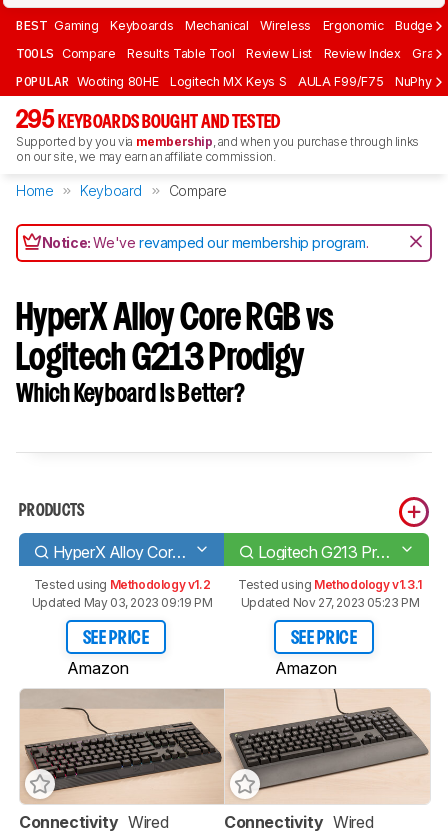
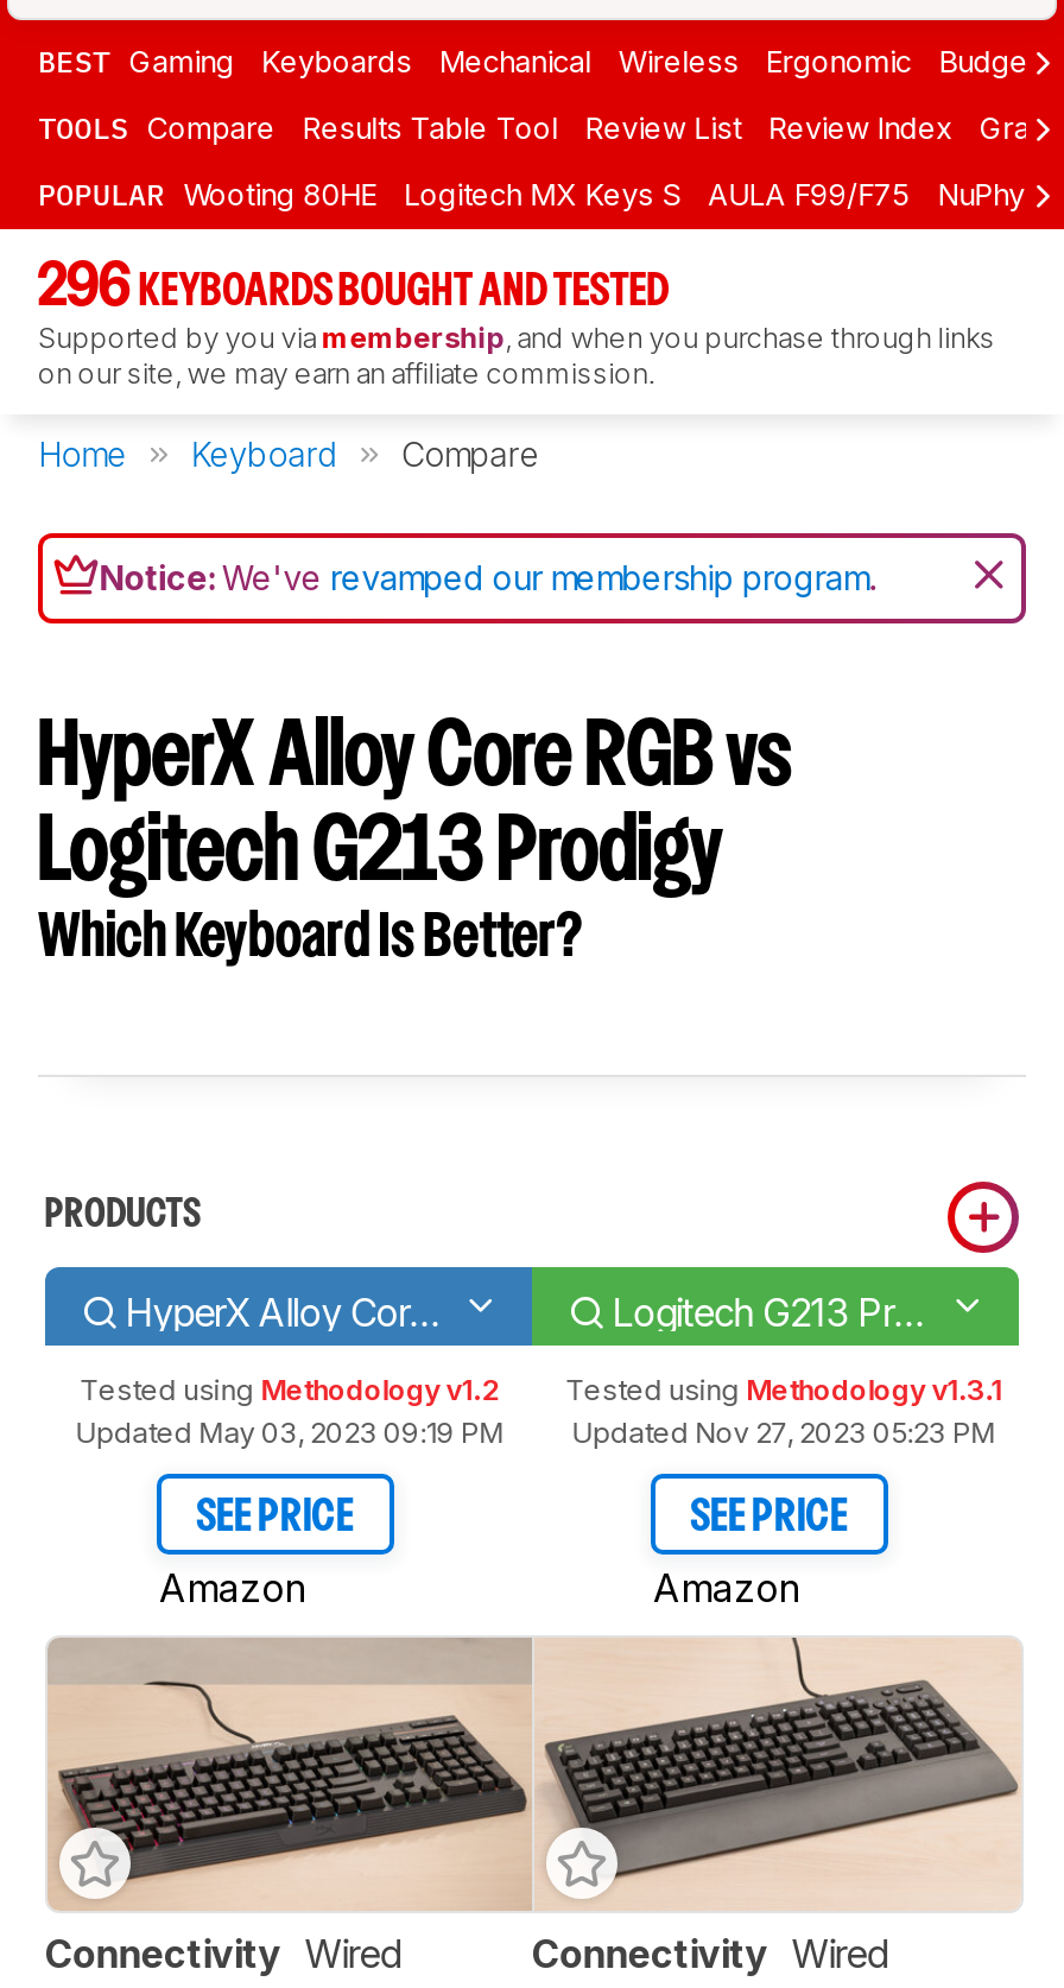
[16,110,281,132] 295 KEYBOARDS BOUGHT AND TESTED -> [38,262,669,315] 296 KEYBOARDS BOUGHT AND TESTED

